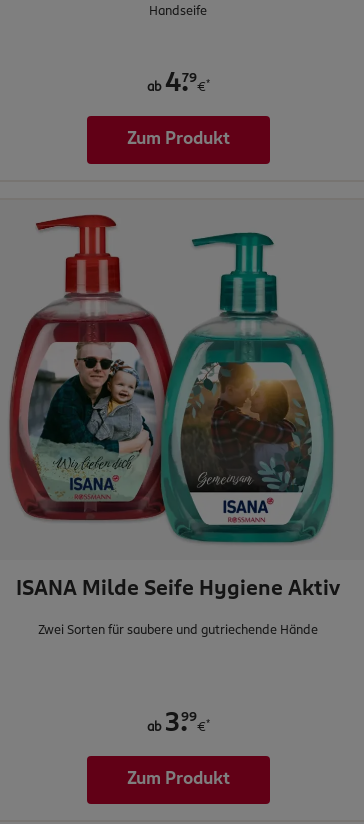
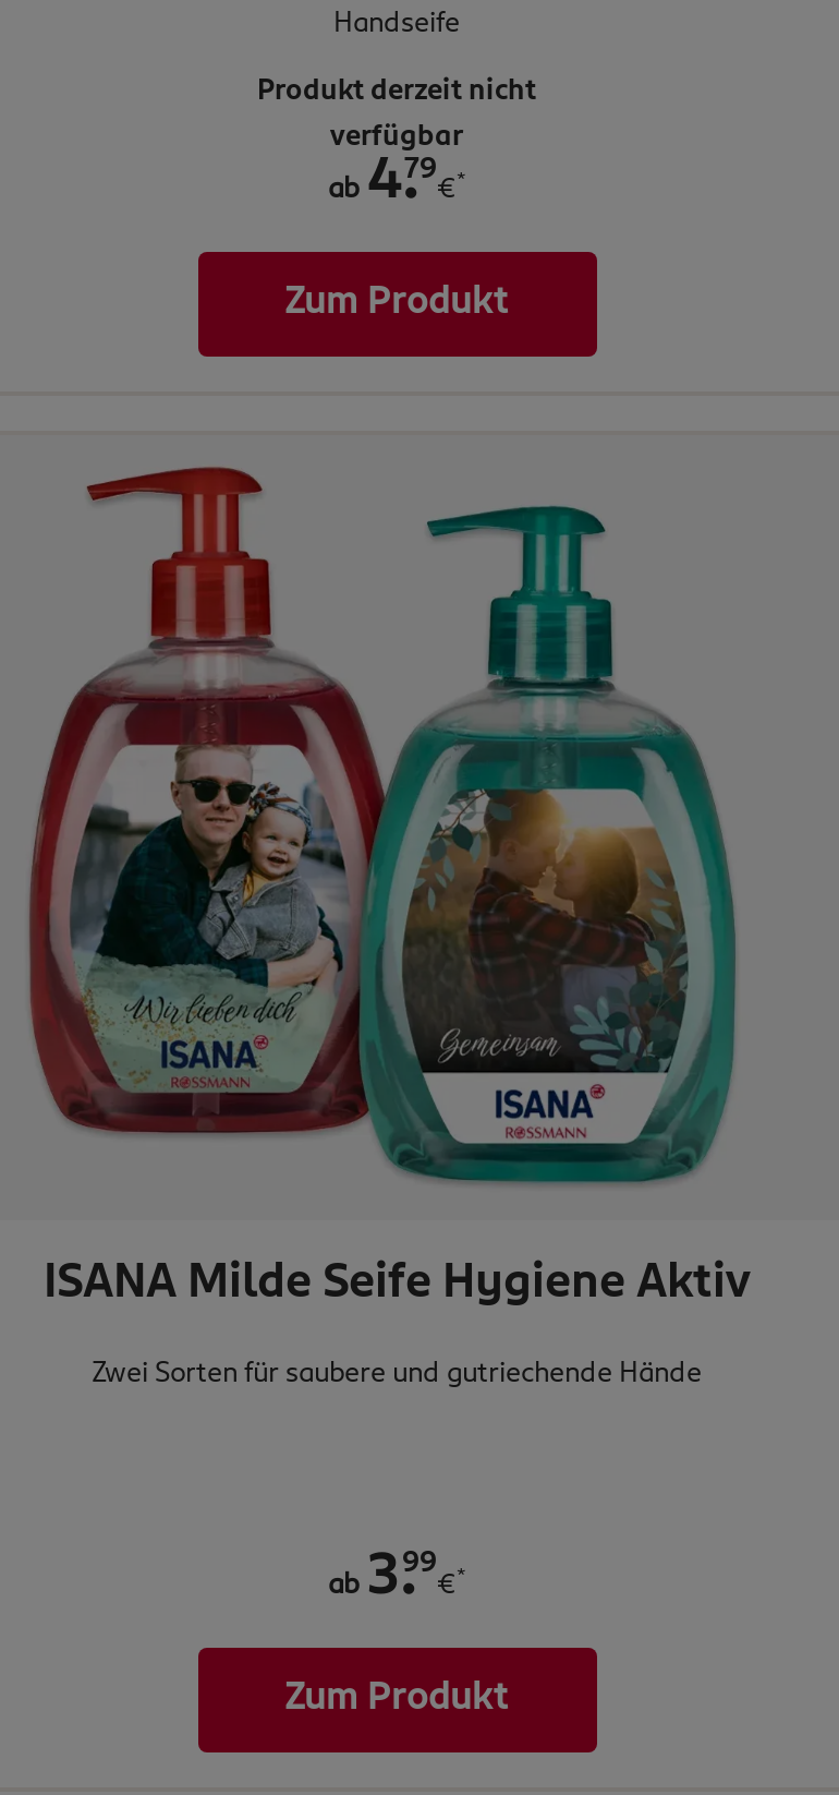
none -> [257,78,536,152] Produkt derzeit nicht | verfügbar

